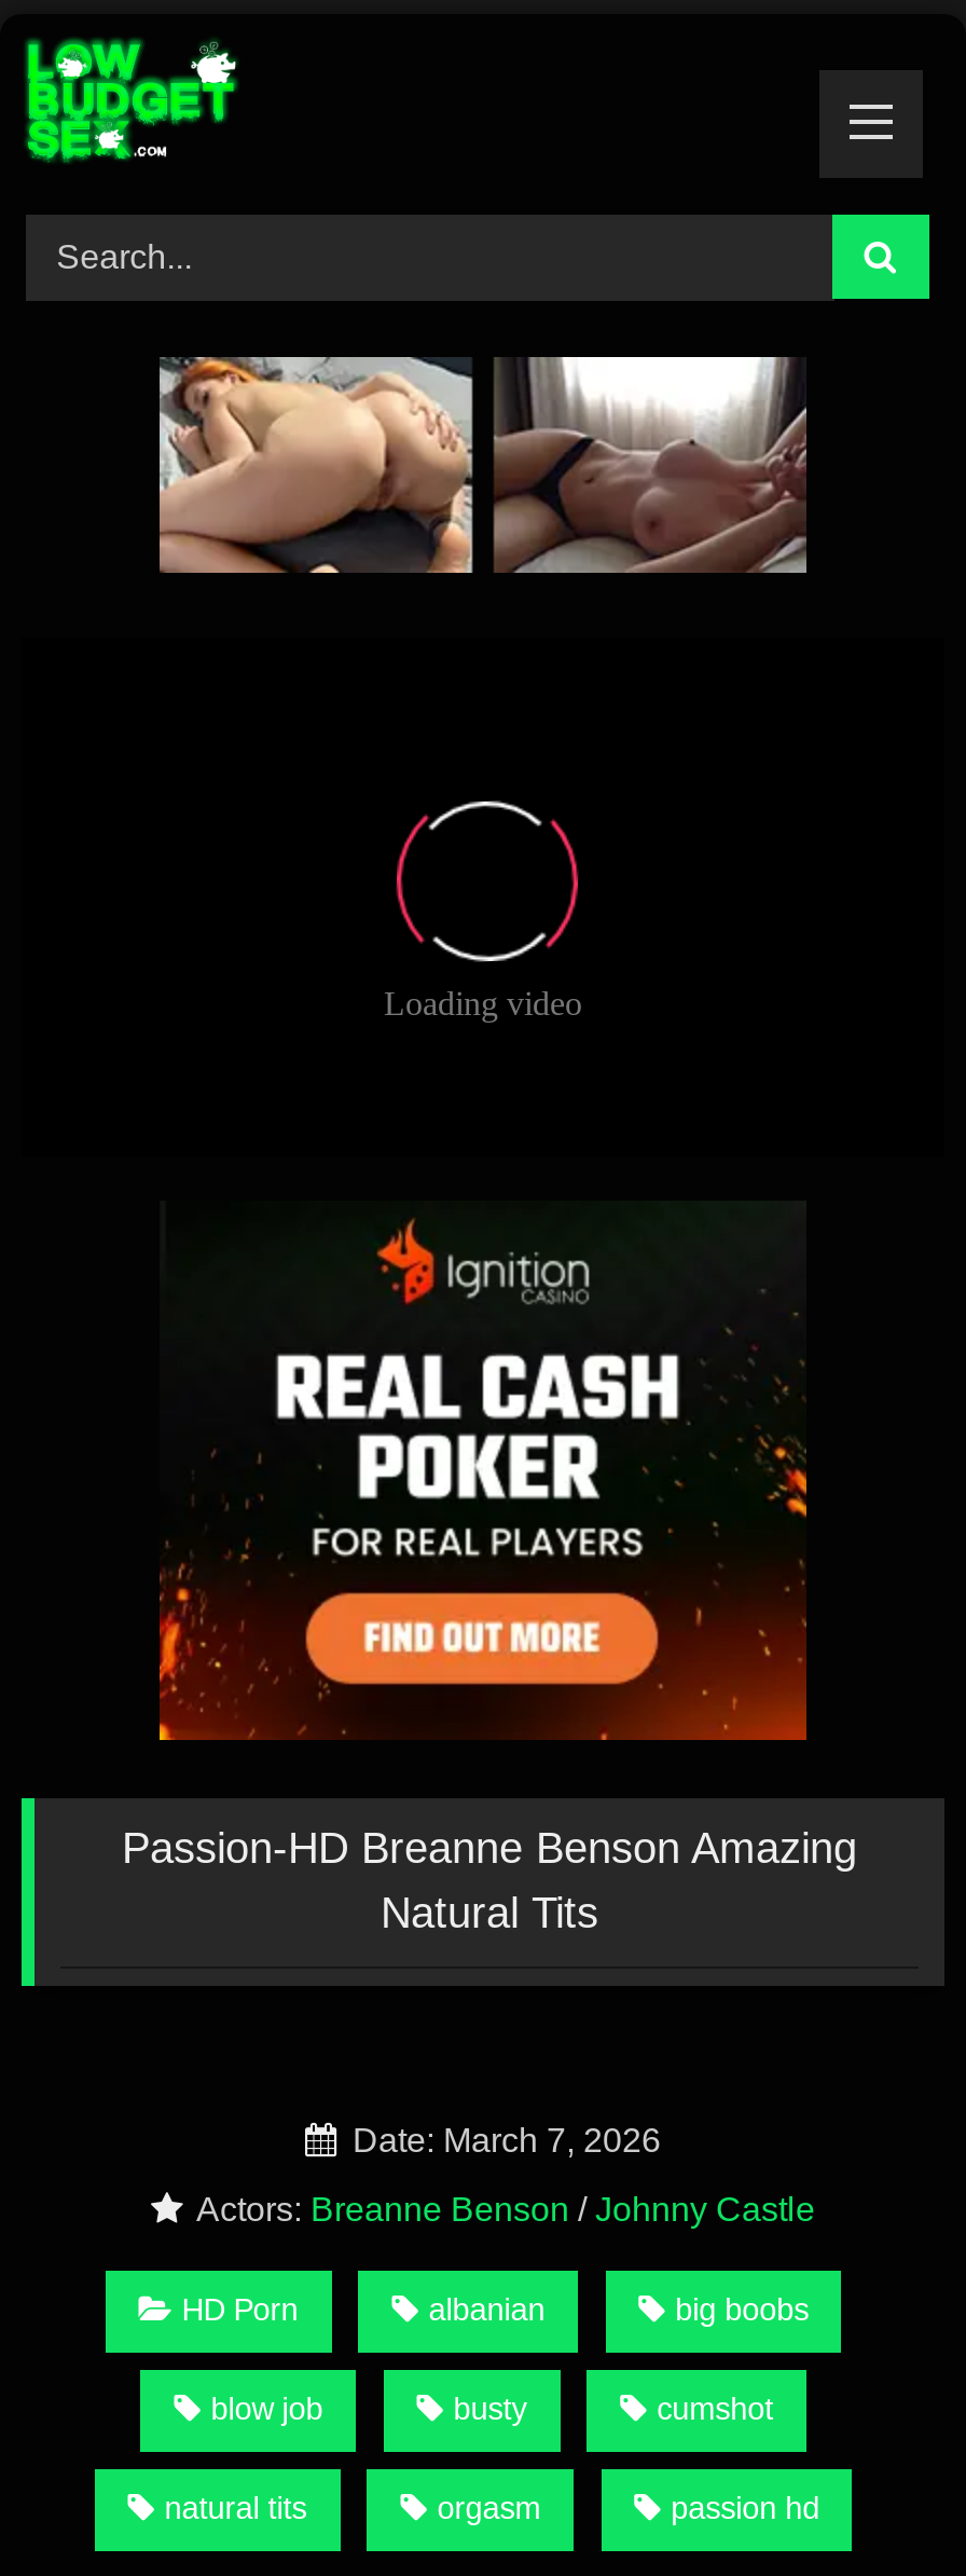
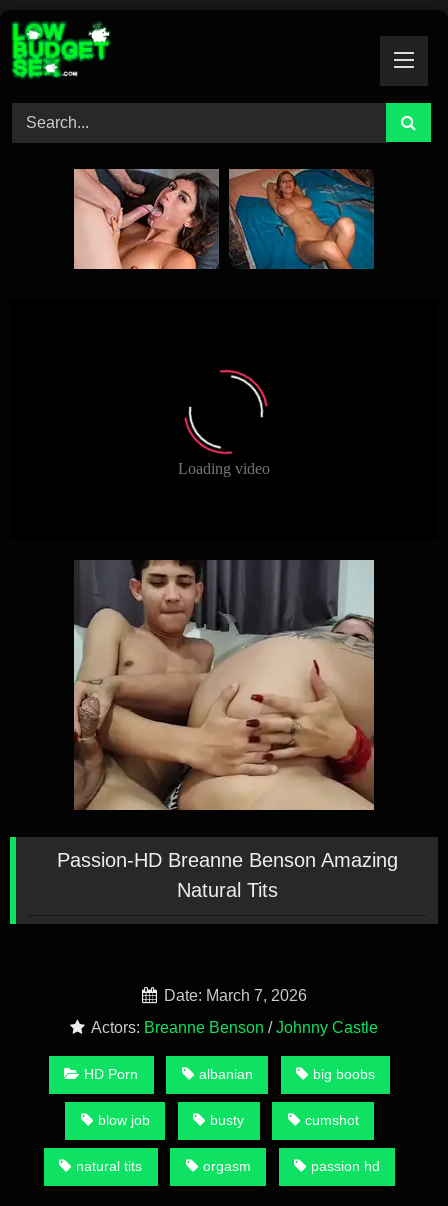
[160,357,474,575] [image] -> [74,168,219,270] [image]
[494,355,809,575] [image] -> [229,168,375,270] [image]
[395,791,580,972] [image] -> [184,369,268,455] [image]
[157,1201,809,1742] [image] -> [73,559,375,811] [image]

